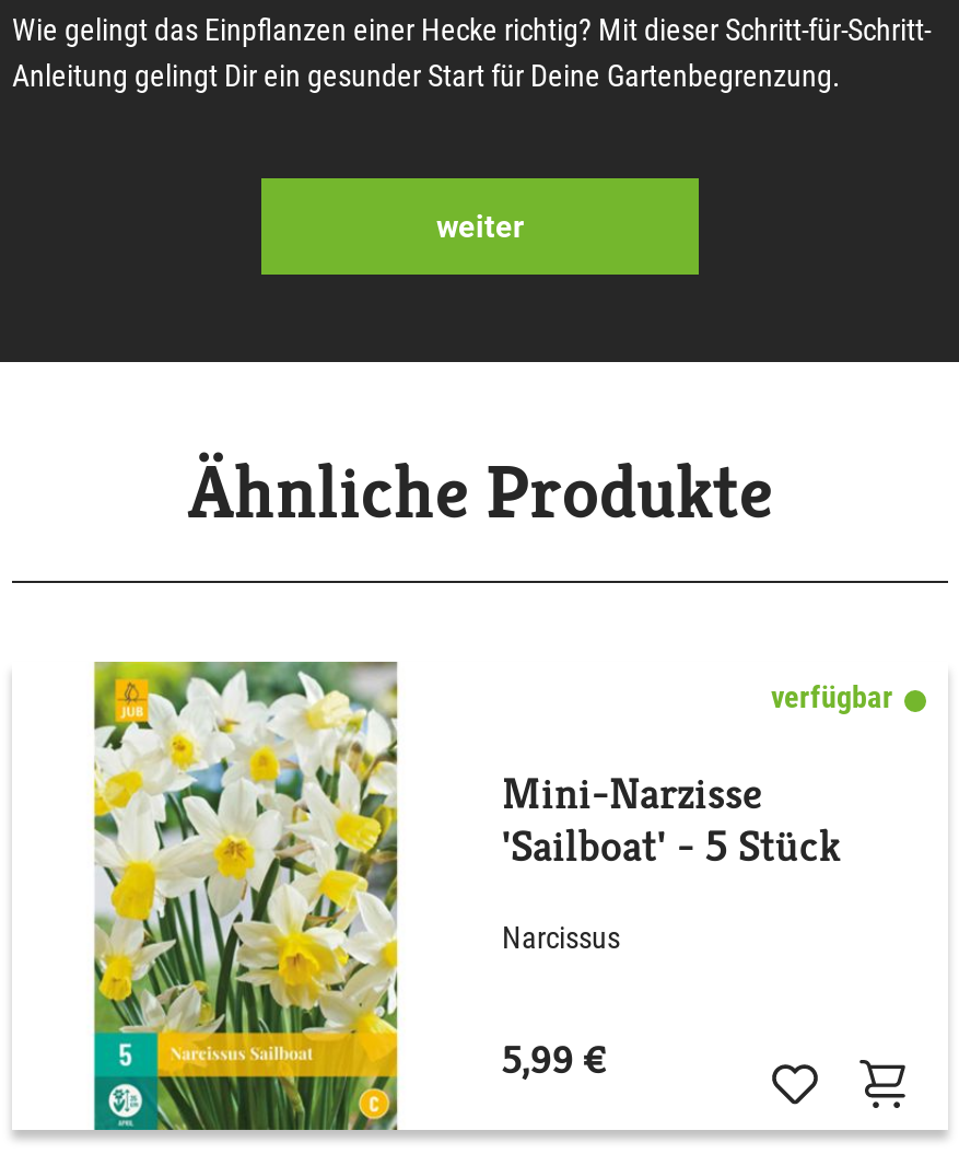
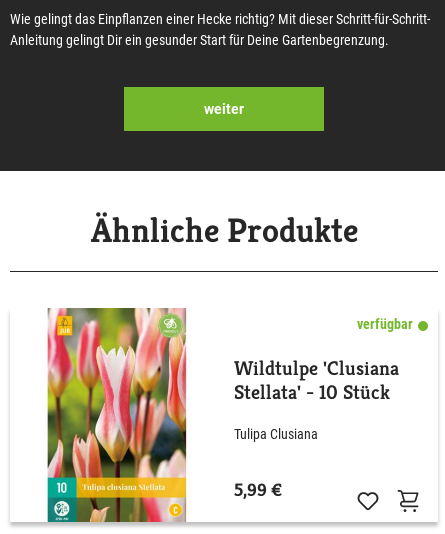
[93,660,399,1132] [image] -> [47,307,187,523] [image]
[502,766,841,873] Mini-Narzisse | 'Sailboat' - 5 Stück -> [234,355,399,404] Wildtulpe 'Clusiana | Stellata' - 10 Stück
[502,921,620,956] Narcissus -> [234,426,318,442] Tulipa Clusiana

